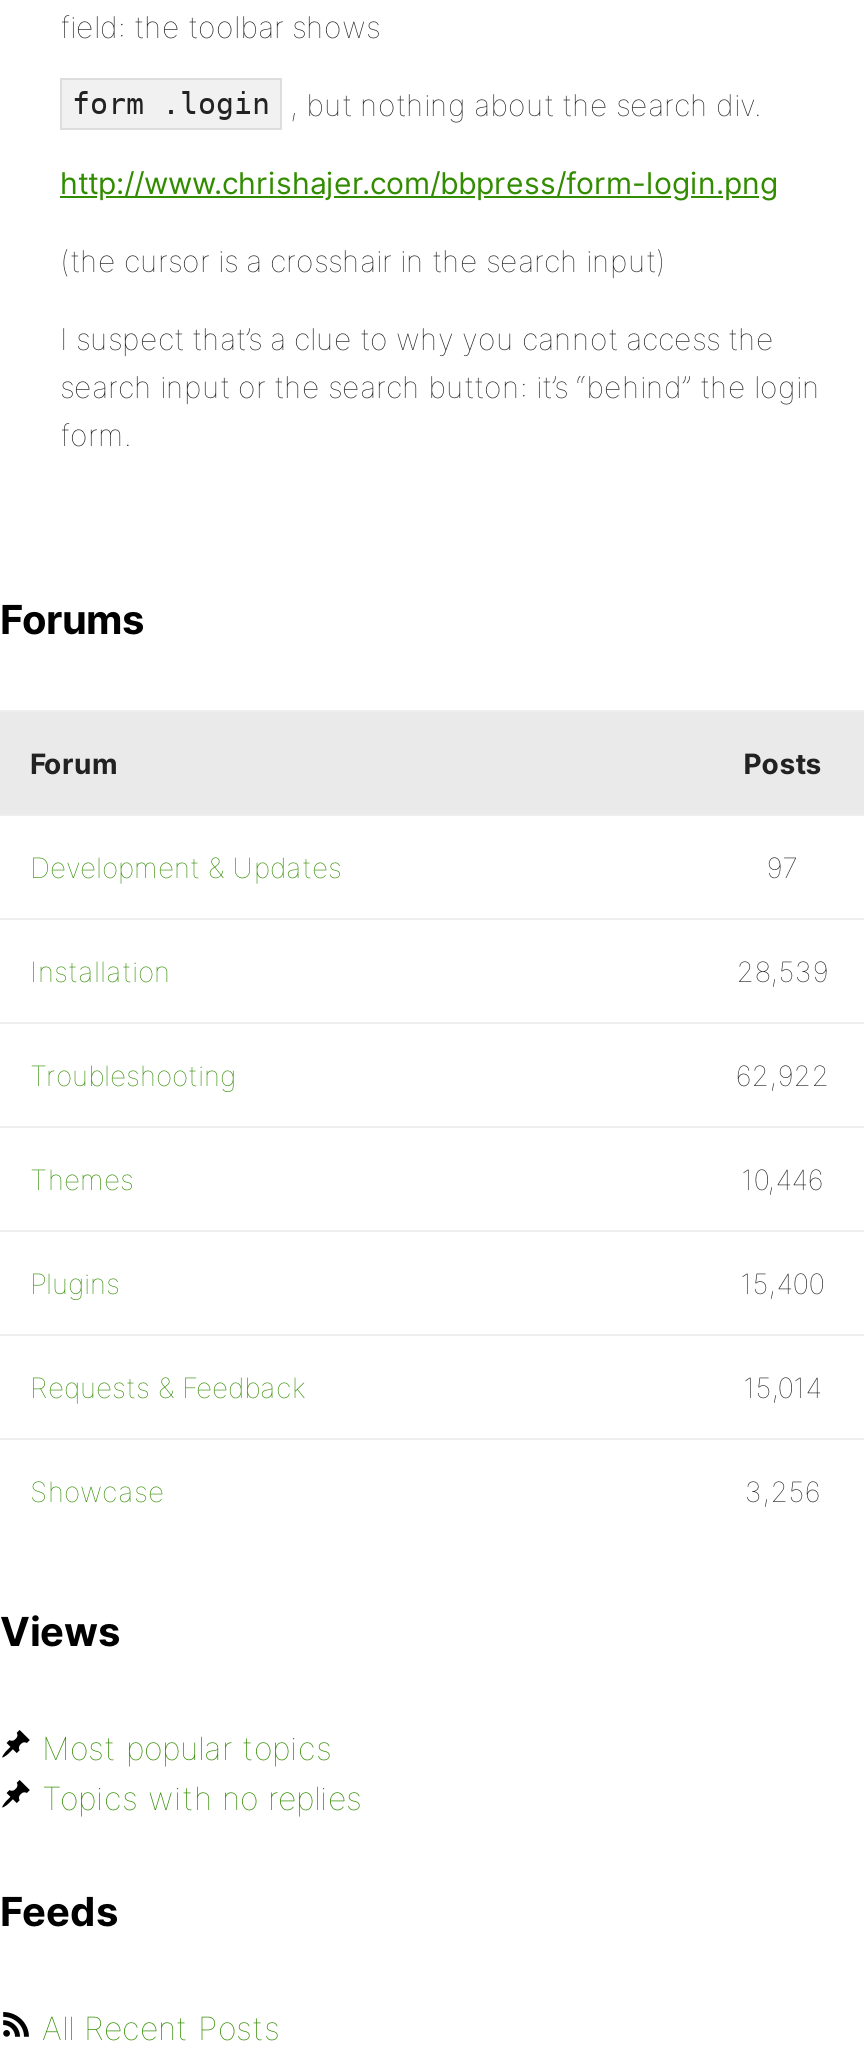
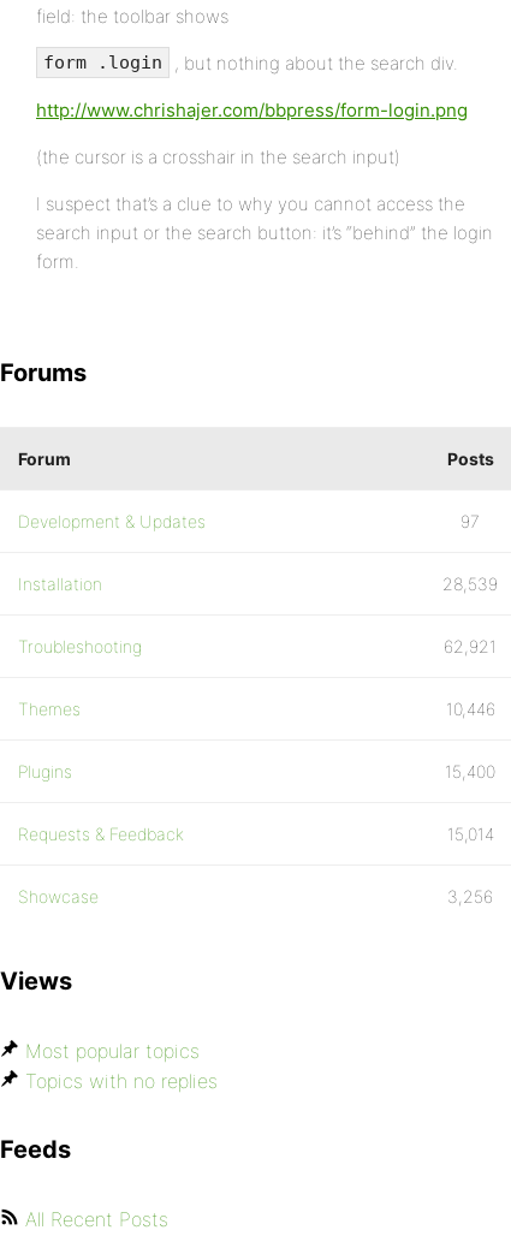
[735,1059,829,1093] 62,922 -> [444,637,497,657] 62,921

